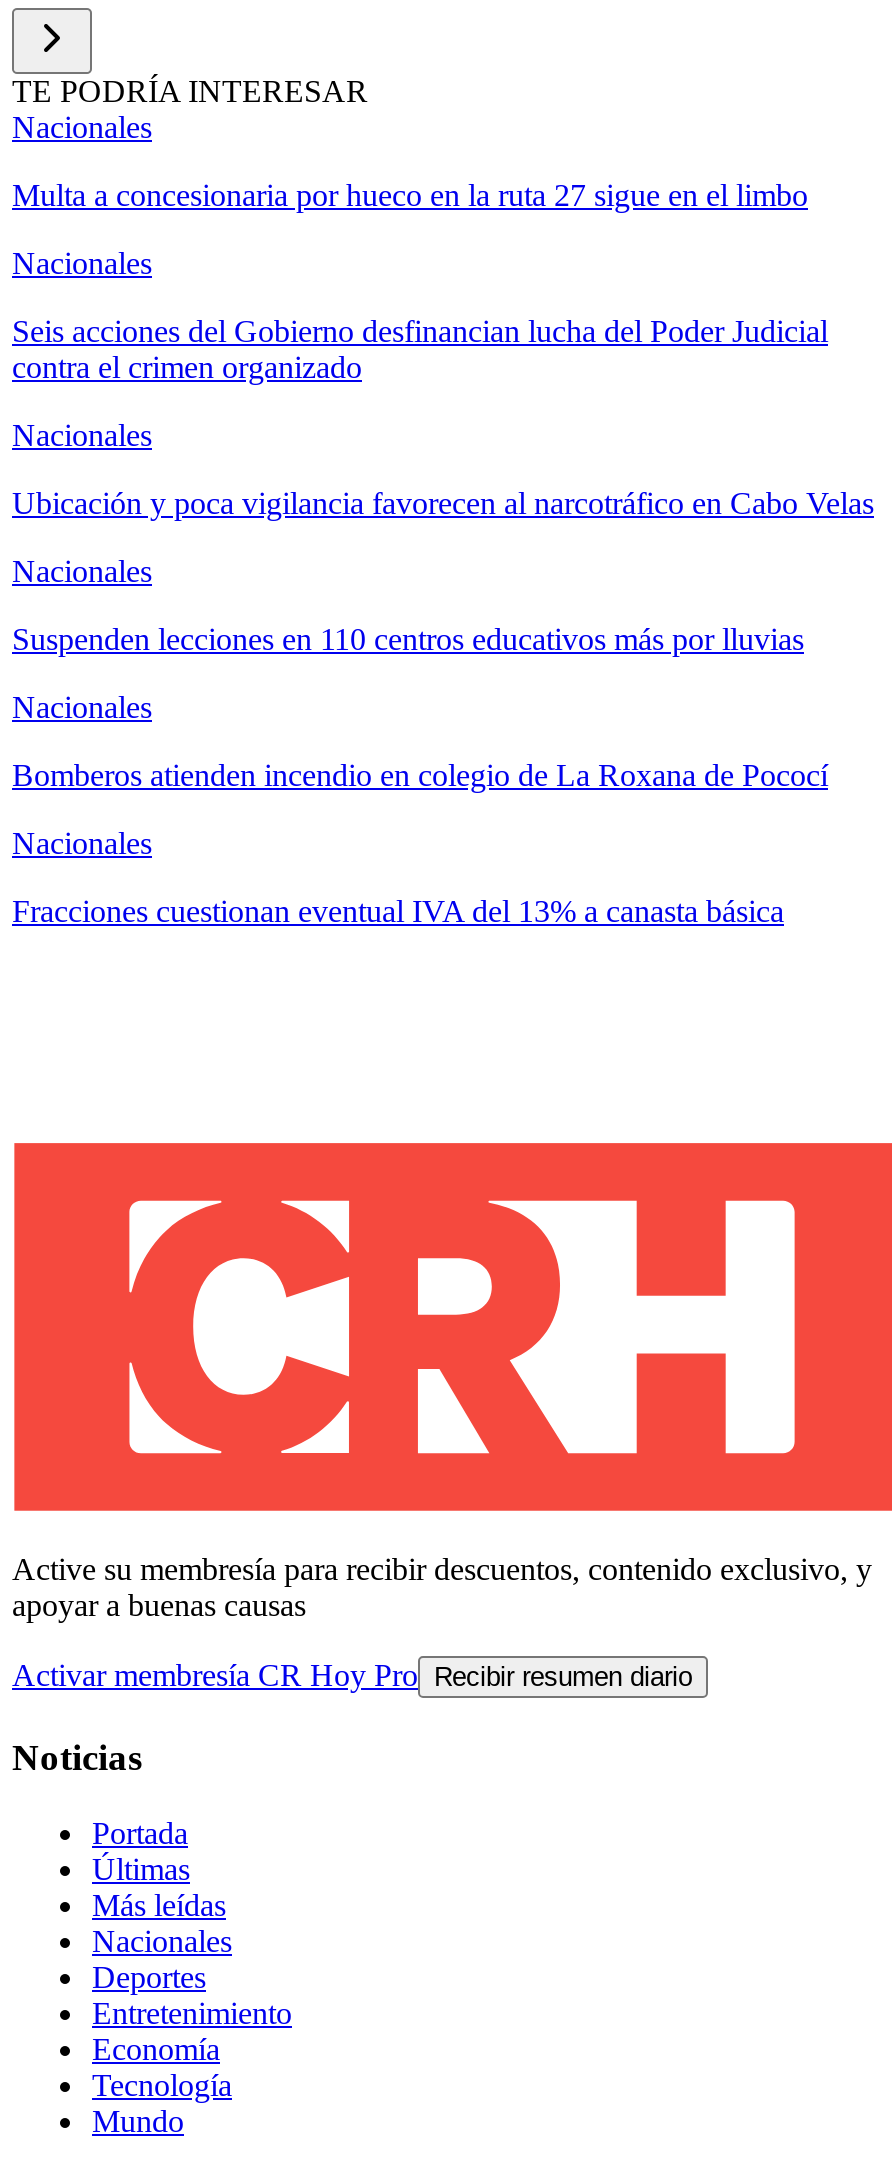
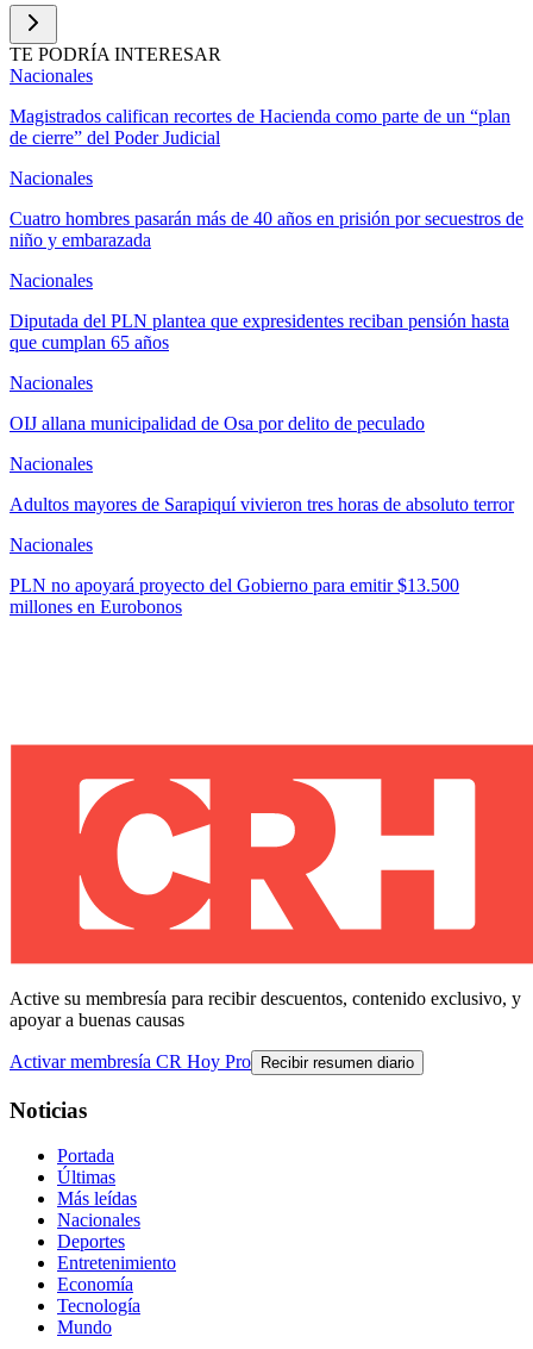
[12,178,808,212] Multa a concesionaria por hueco en la ruta 27 sigue en el limbo -> [10,106,510,147] Magistrados califican recortes de Hacienda como parte de un “plan | de cierre” del Poder Judicial
[12,314,828,384] Seis acciones del Gobierno desfinancian lucha del Poder Judicial | contra el crimen organizado -> [10,208,523,250] Cuatro hombres pasarán más de 40 años en prisión por secuestros de | niño y embarazada
[12,486,874,520] Ubicación y poca vigilancia favorecen al narcotráfico en Cabo Velas -> [10,311,509,352] Diputada del PLN plantea que expresidentes reciban pensión hasta | que cumplan 65 años
[12,622,804,656] Suspenden lecciones en 110 centros educativos más por lluvias -> [10,413,425,433] OIJ allana municipalidad de Osa por delito de peculado
[12,758,828,792] Bomberos atienden incendio en colegio de La Roxana de Pococí -> [10,494,514,514] Adultos mayores de Sarapiquí vivieron tres horas de absoluto terror
[12,894,784,928] Fracciones cuestionan eventual IVA del 13% a canasta básica -> [10,575,459,617] PLN no apoyará proyecto del Gobierno para emitir $13.500 | millones en Eurobonos

